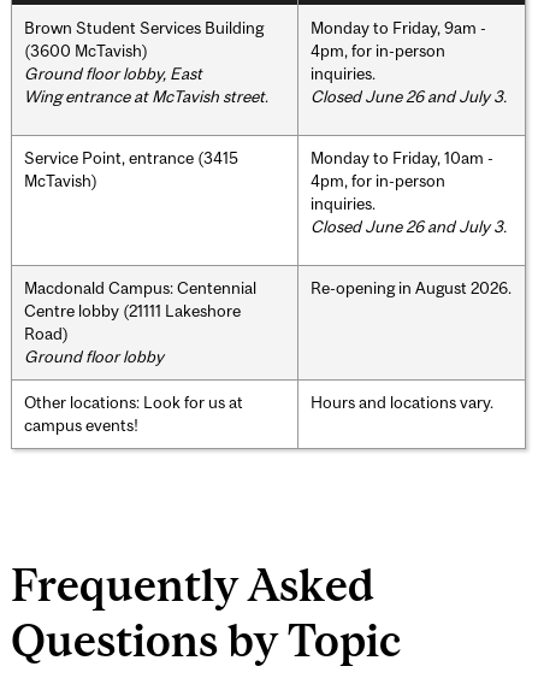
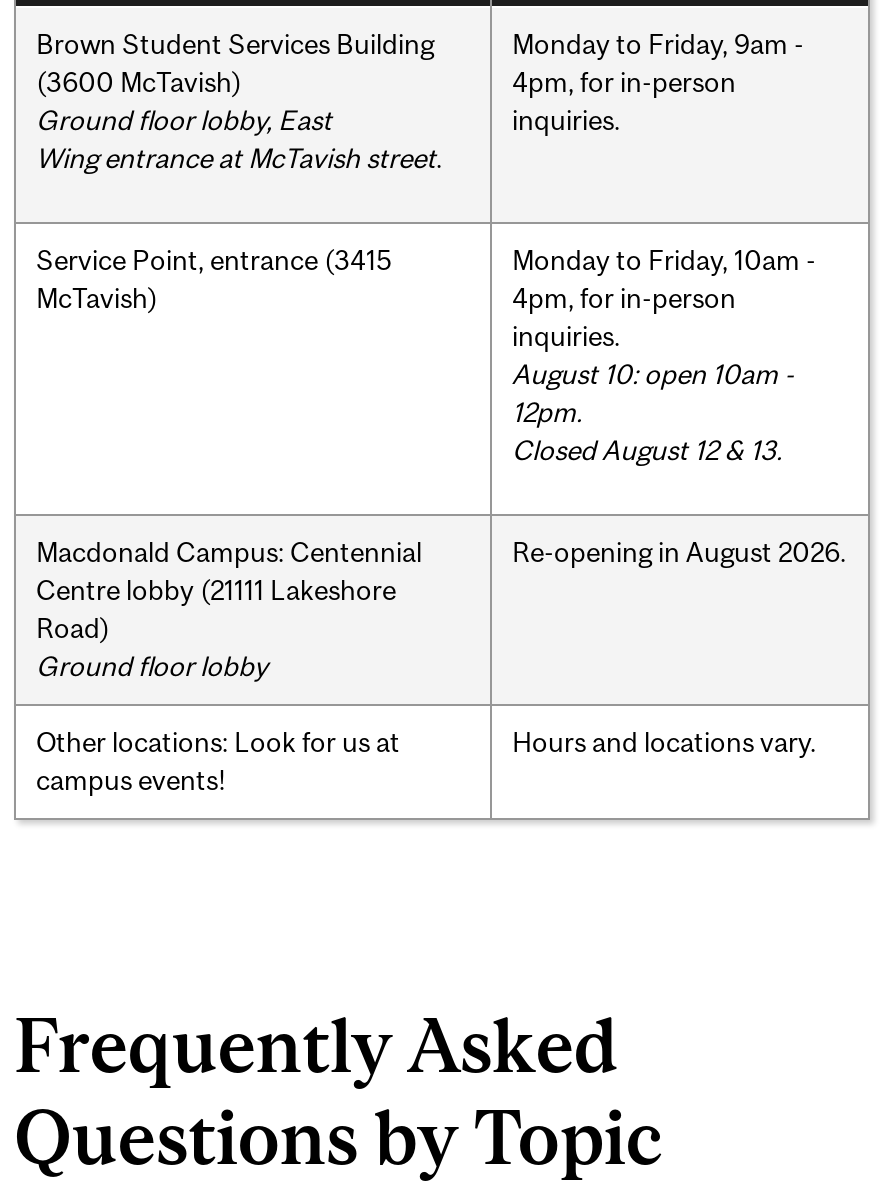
[311,86,507,105] Closed June 26 and July 3. -> none
[311,216,507,236] Closed June 26 and July 3. -> [512,357,794,465] August 10: open 10am - | 12pm. | Closed August 12 & 13.

